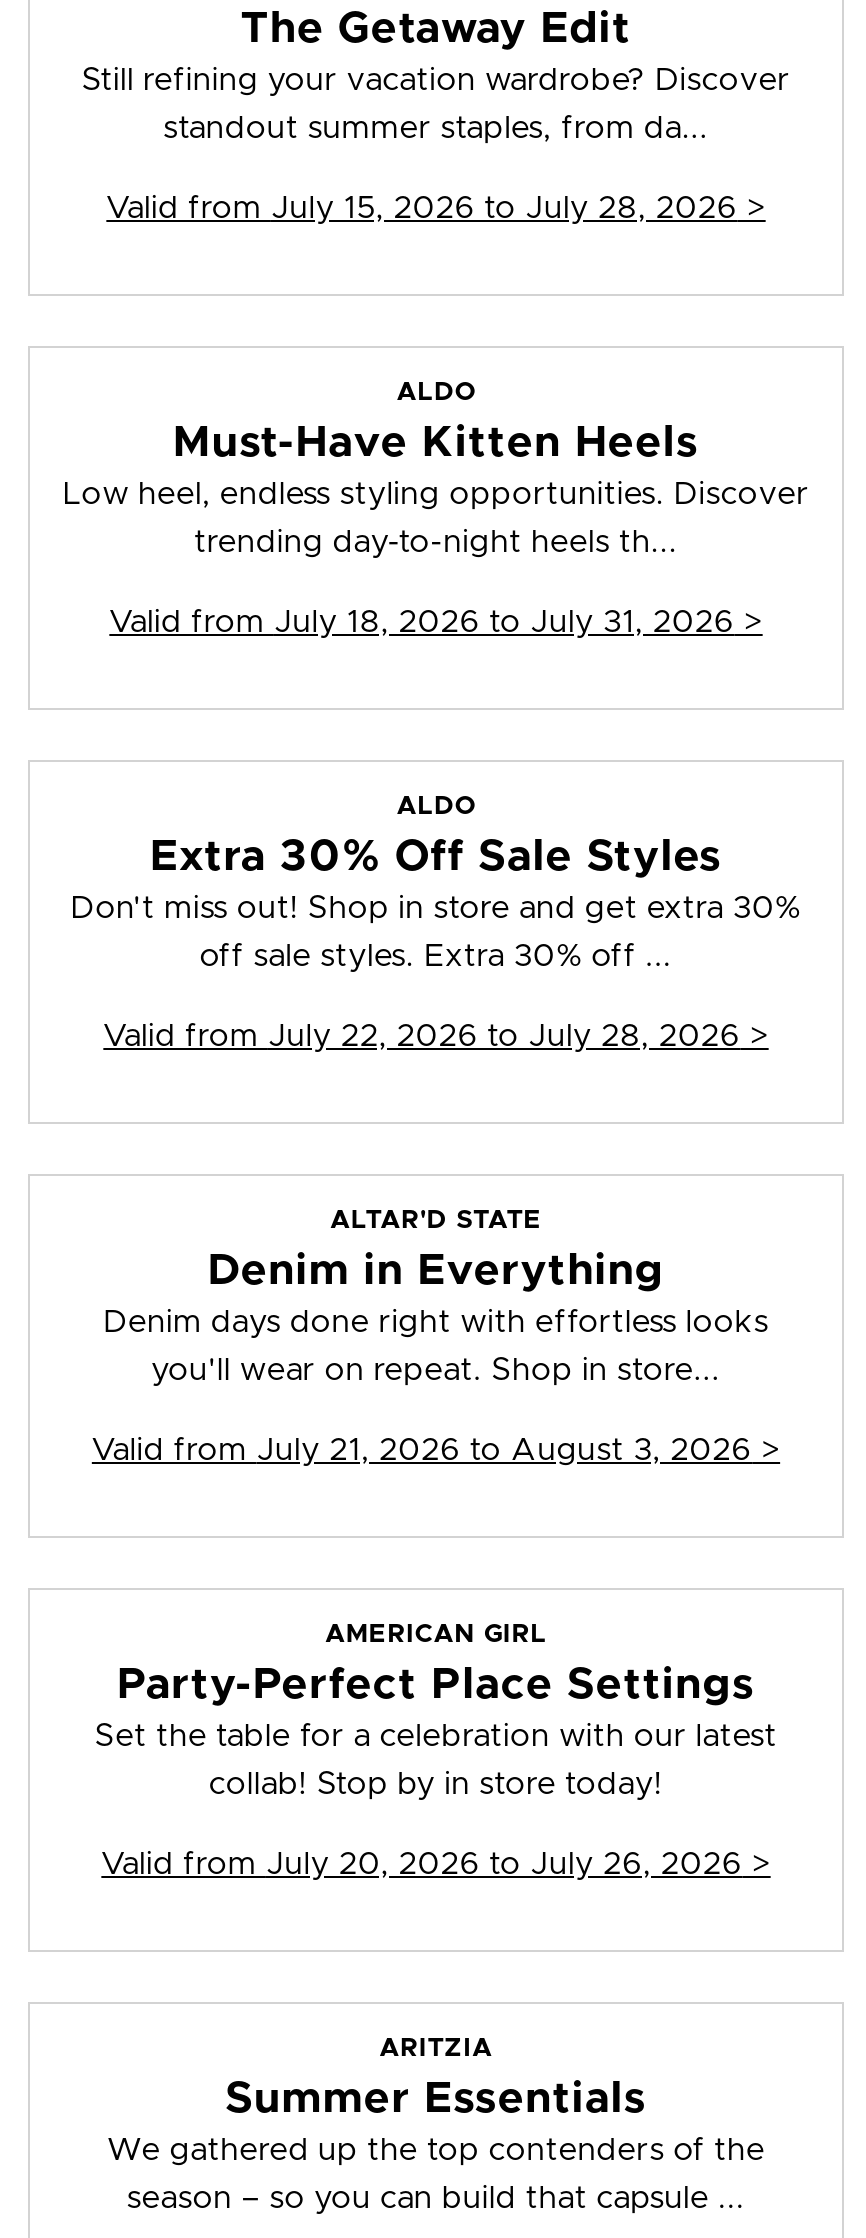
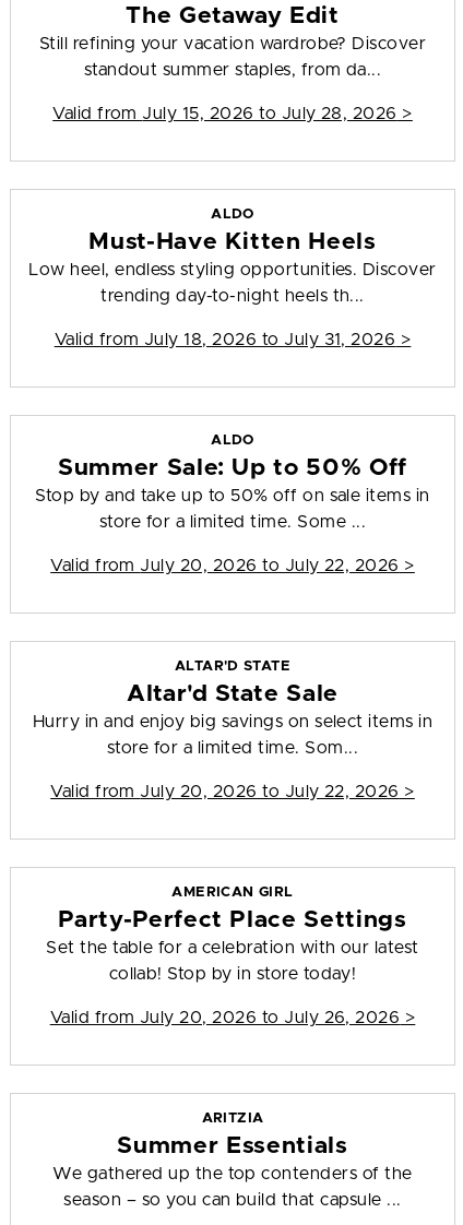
[70,836,802,924] Extra 30% Off Sale Styles | Don't miss out! Shop in store and get extra 30% -> [35,457,430,505] Summer Sale: Up to 50% Off | Stop by and take up to 50% off on sale items in
[200,940,672,972] off sale styles. Extra 30% off ... -> [99,513,366,531] store for a limited time. Some ...
[103,1020,769,1052] Valid from July 22, 2026 to July 28, 2026 > -> [50,557,415,575] Valid from July 20, 2026 to July 22, 2026 >
[103,1250,769,1338] Denim in Everything | Denim days done right with effortless looks -> [32,683,433,731] Altar'd State Sale | Hurry in and enjoy big savings on select items in
[151,1354,721,1386] you'll wear on repeat. Shop in store... -> [107,739,358,757] store for a limited time. Som...
[92,1434,780,1466] Valid from July 21, 2026 to August 3, 2026 > -> [50,783,415,801] Valid from July 20, 2026 to July 22, 2026 >

